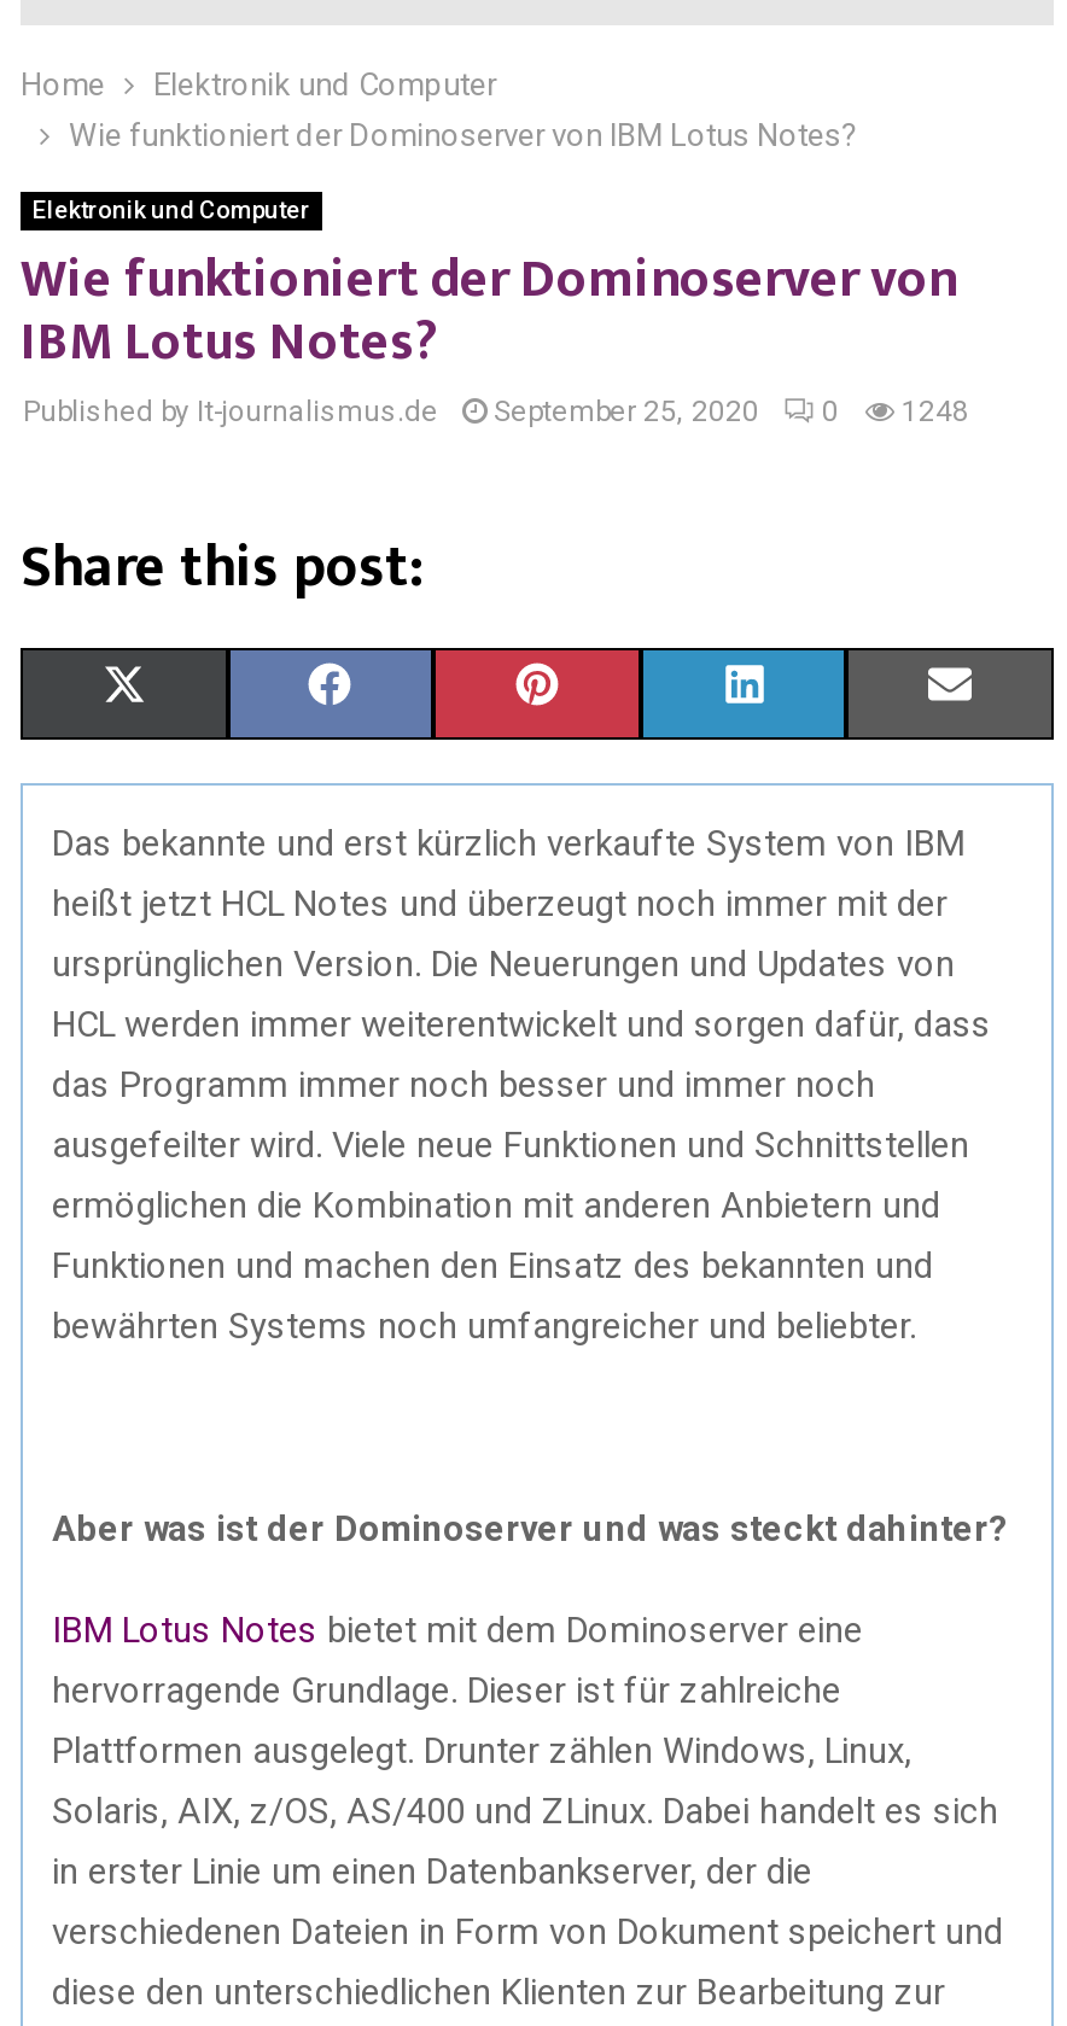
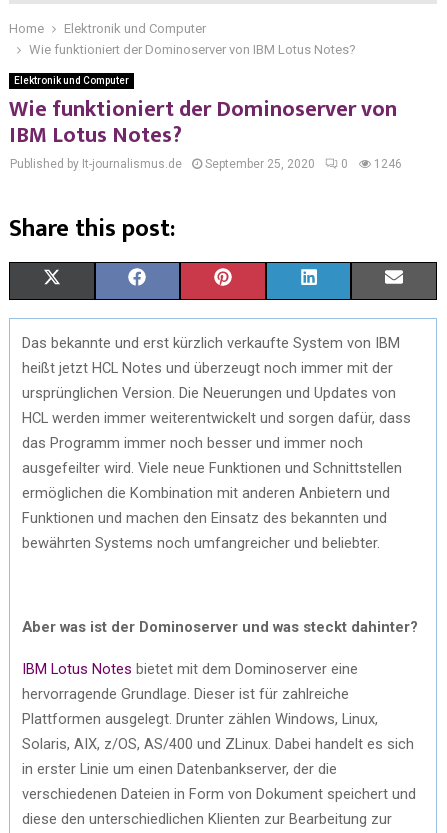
[23,395,969,428] Published by It-journalismus.de September 25, 2020 0 1248 -> [10,157,402,171] Published by It-journalismus.de September 25, 2020 0 1246

